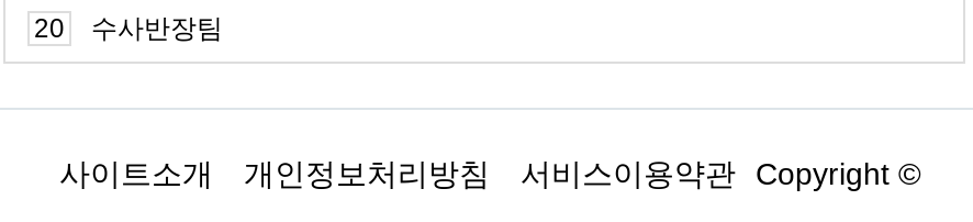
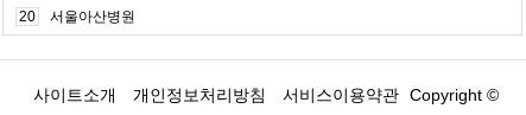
[91,13,223,44] 수사반장팀 -> [50,8,135,25] 서울아산병원

